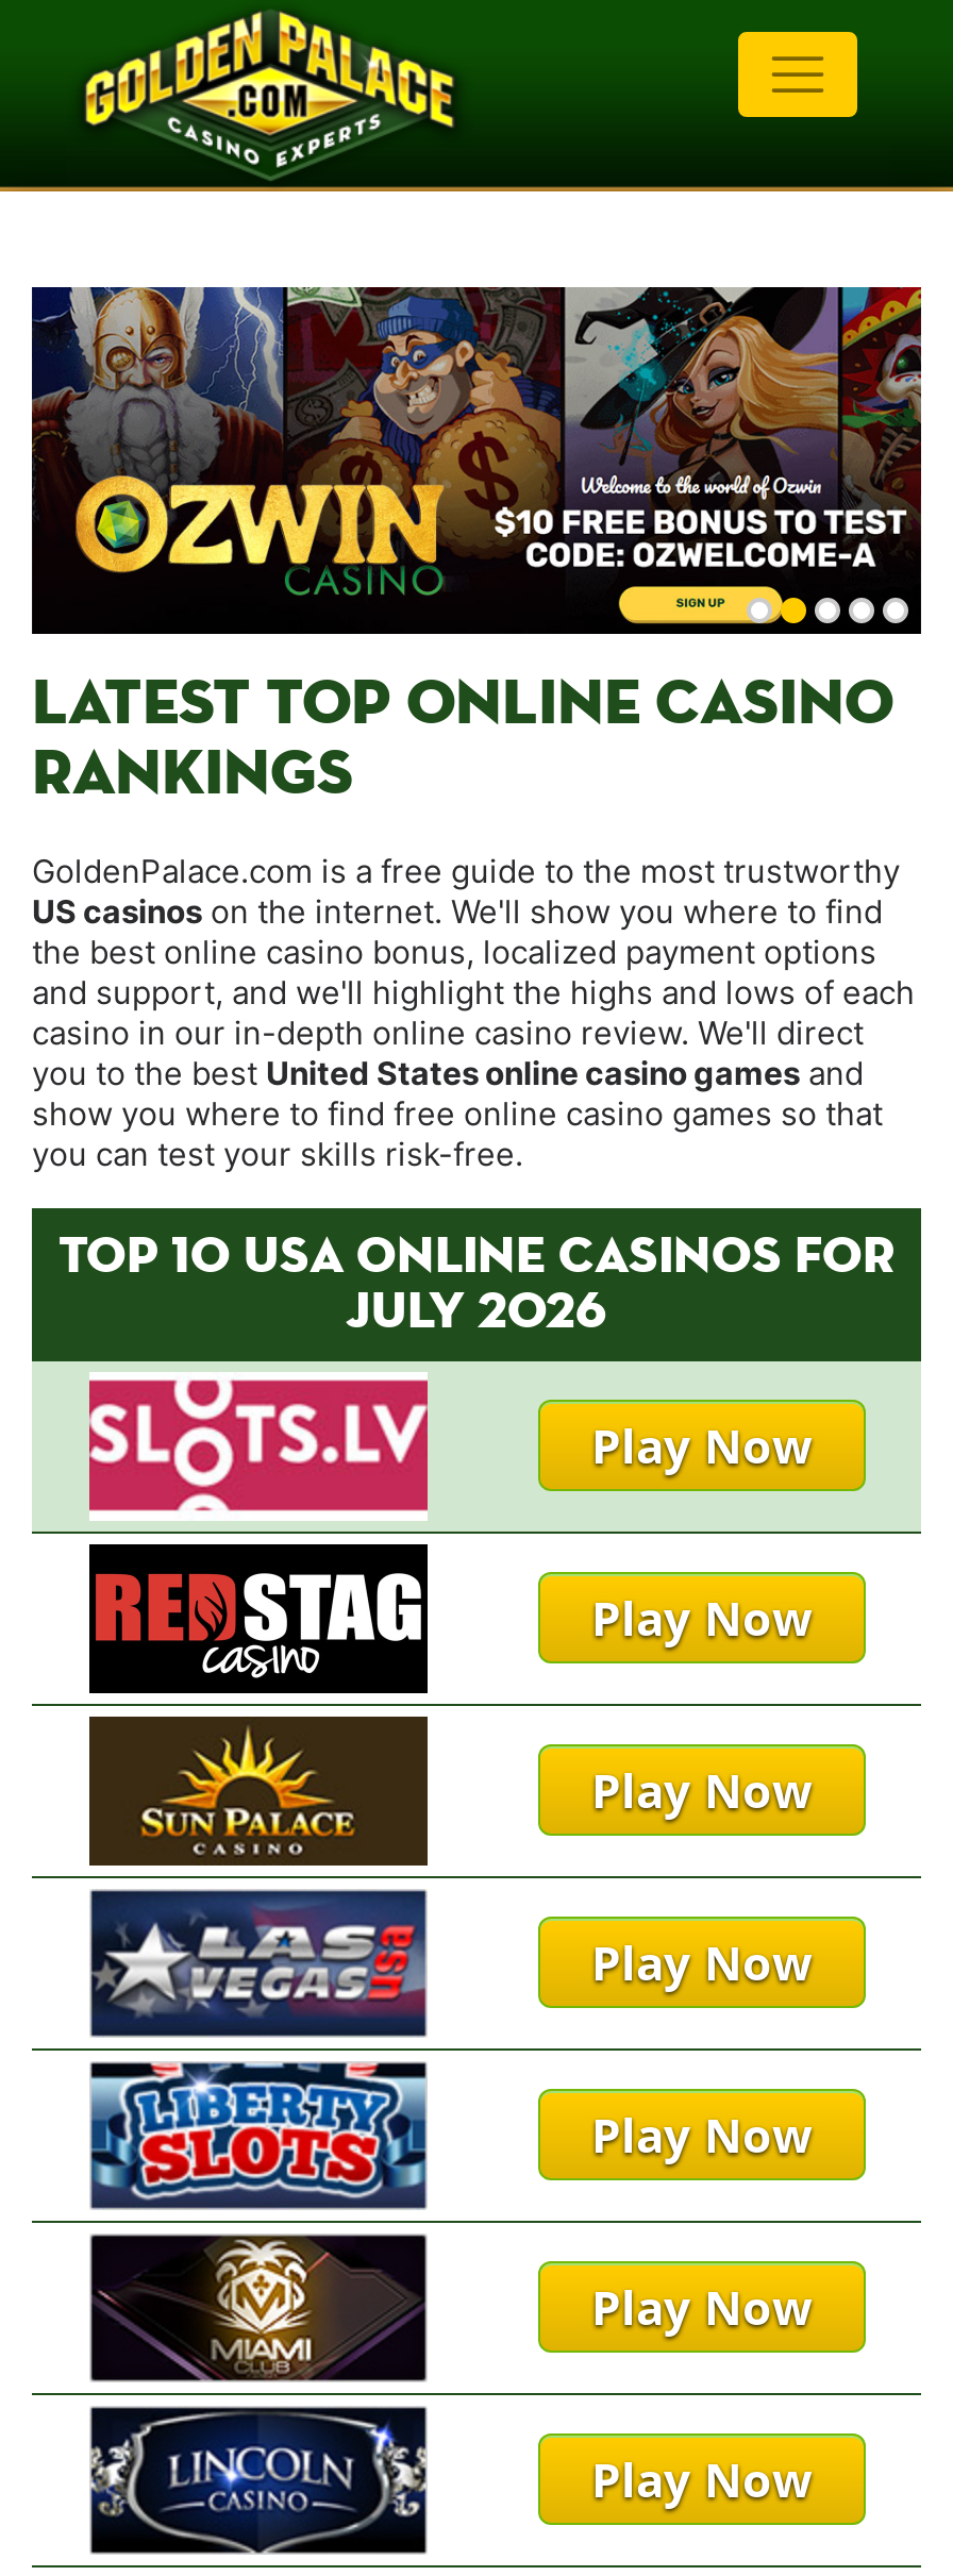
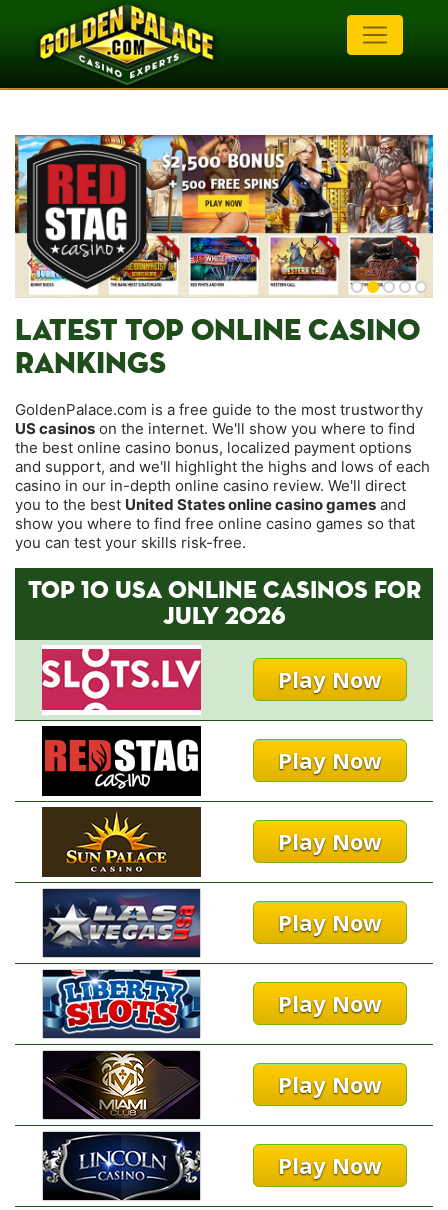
[30,285,923,636] [image] -> [14,134,434,298] [image]

